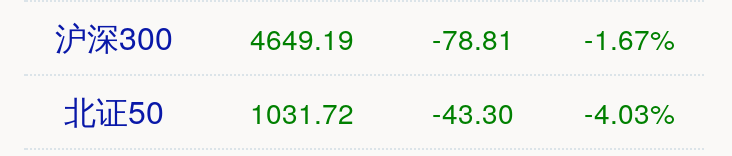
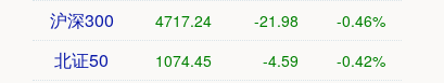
[250,19,354,59] 4649.19 -> [155,10,212,32] 4717.24
[432,19,514,59] -78.81 -> [254,10,299,32] -21.98
[584,19,674,59] -1.67% -> [337,10,385,32] -0.46%
[250,93,354,133] 1031.72 -> [155,50,212,71] 1074.45
[432,93,514,133] -43.30 -> [263,50,299,71] -4.59
[584,93,674,133] -4.03% -> [337,50,385,71] -0.42%

